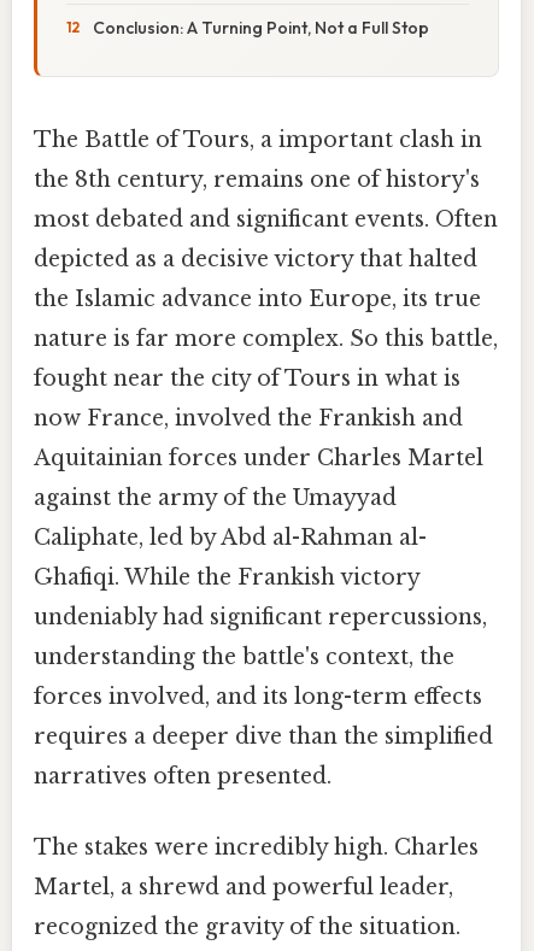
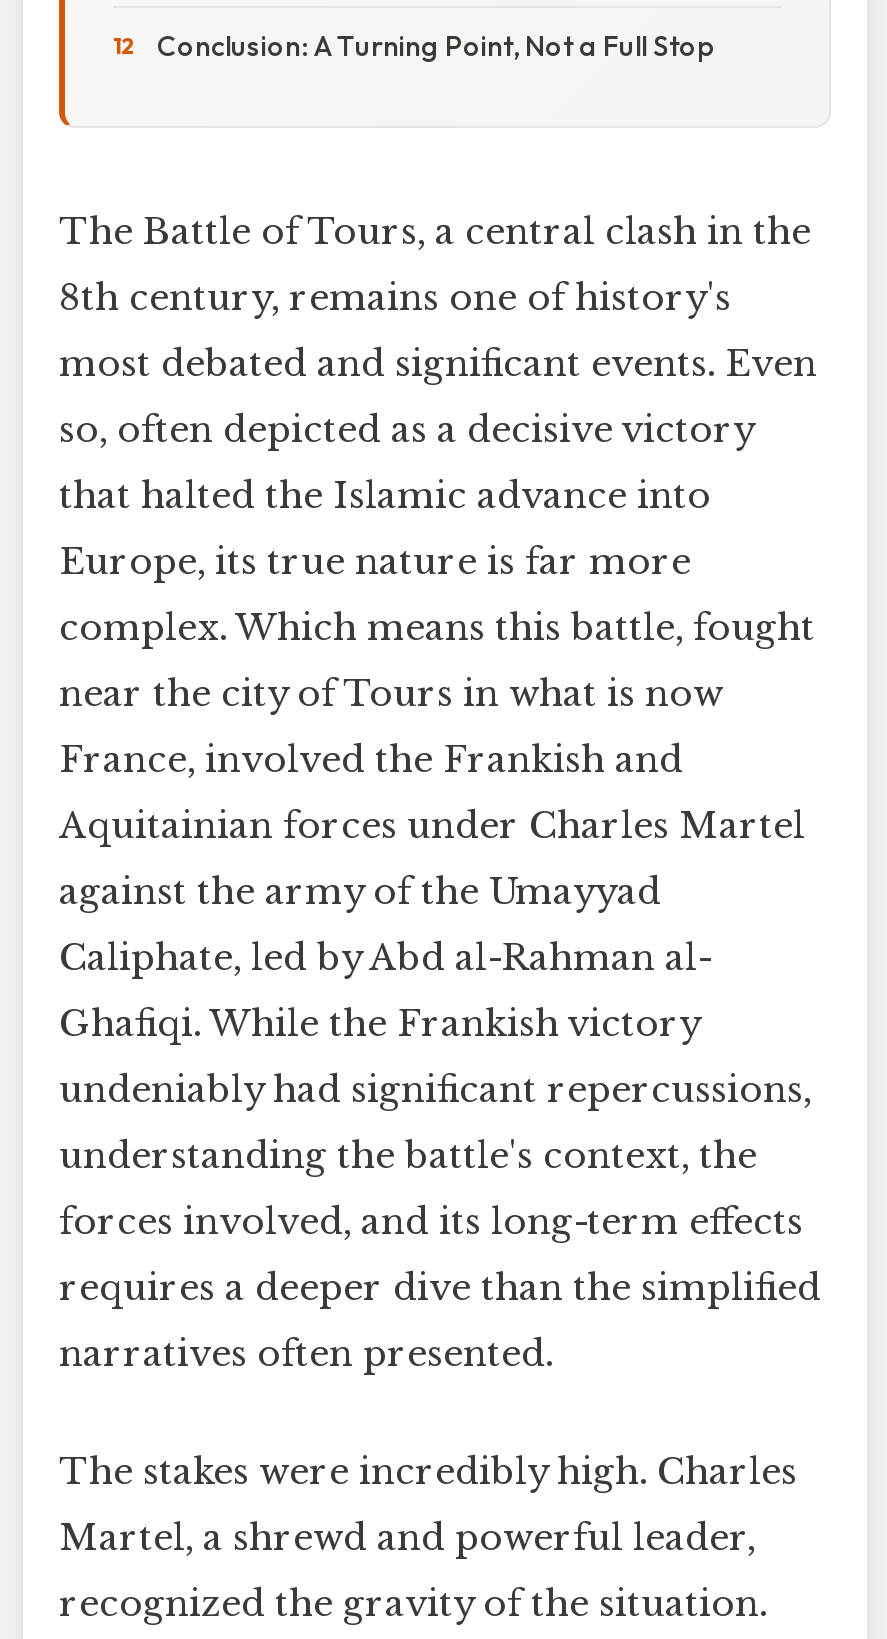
[34,126,498,431] The Battle of Tours, a important clash in | the 8th century, remains one of history's | most debated and significant events. Often | depicted as a decisive victory that halted | the Islamic advance into Europe, its true | nature is far more complex. So this battle, | fought near the city of Tours in what is | now France, involved the Frankish and -> [59,210,817,782] The Battle of Tours, a central clash in the | 8th century, remains one of history's | most debated and significant events. Even | so, often depicted as a decisive victory | that halted the Islamic advance into | Europe, its true nature is far more | complex. Which means this battle, fought | near the city of Tours in what is now | France, involved the Frankish and

